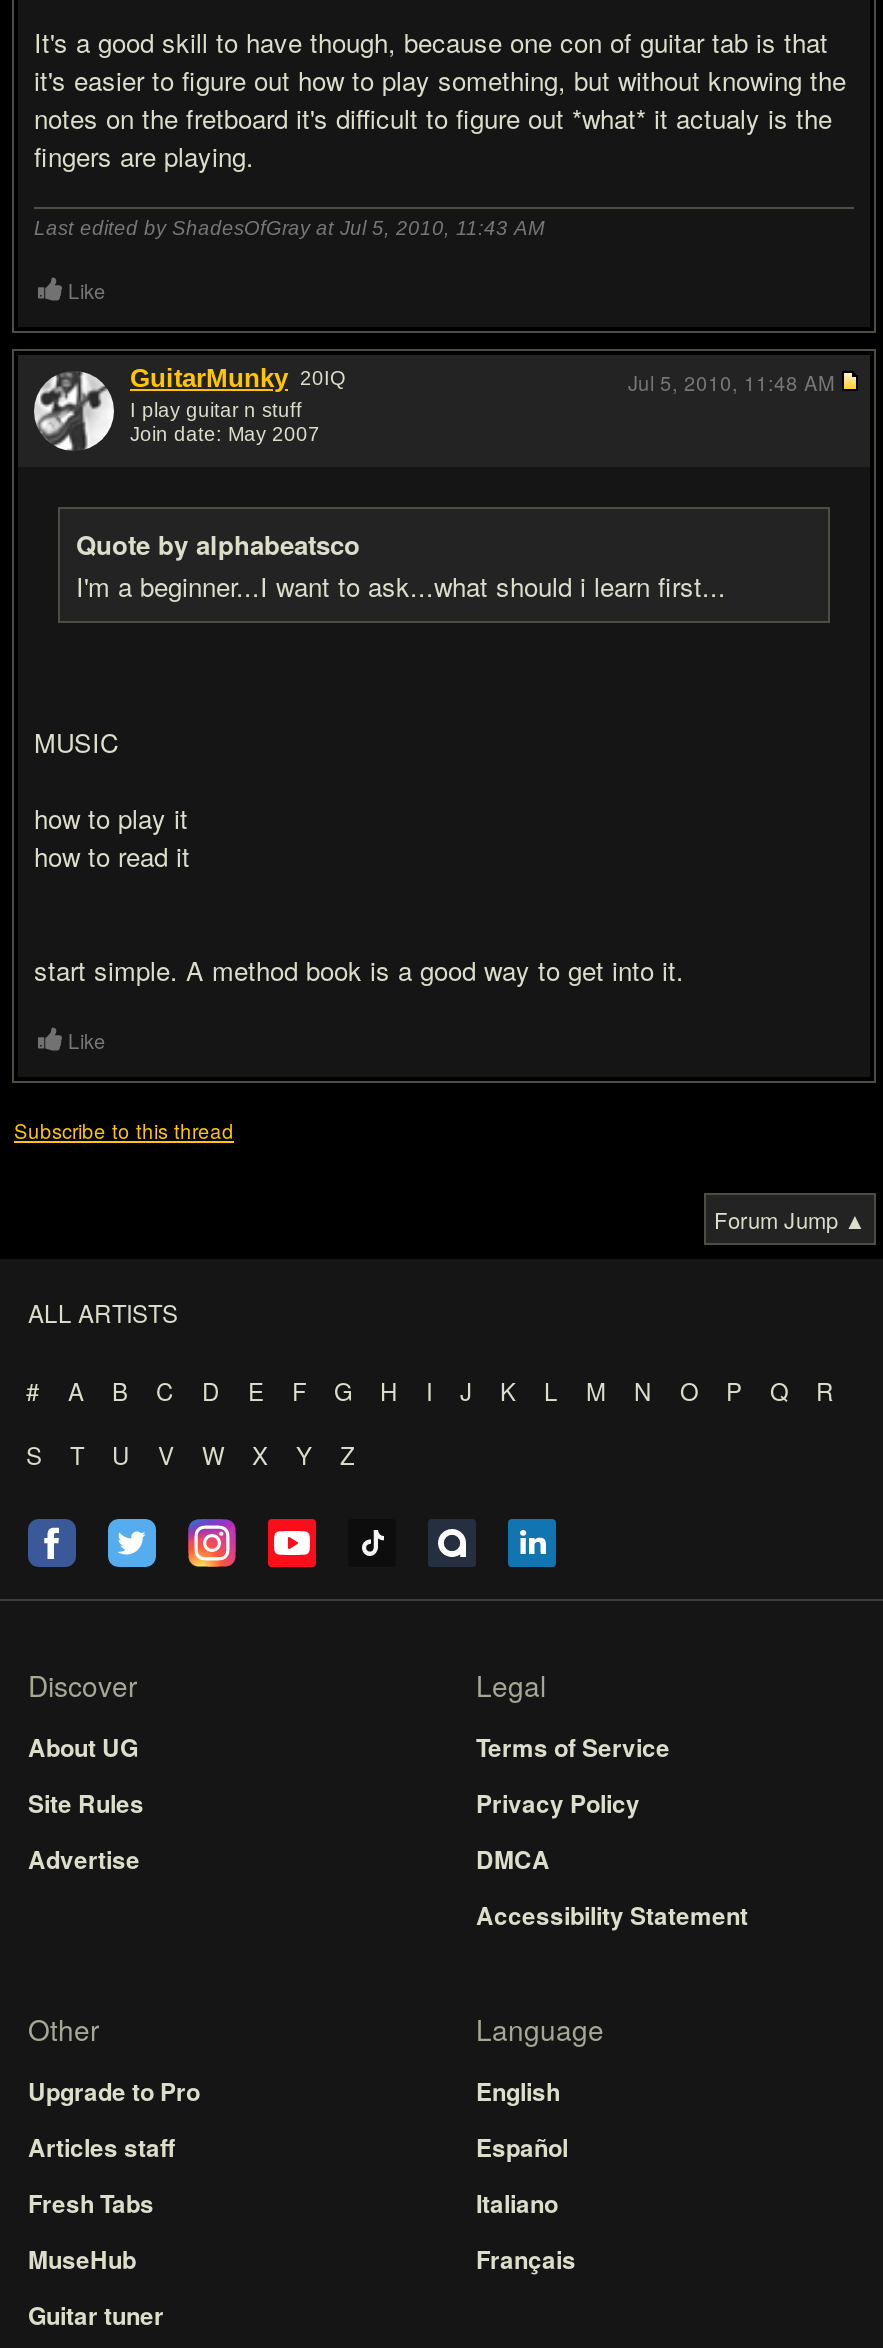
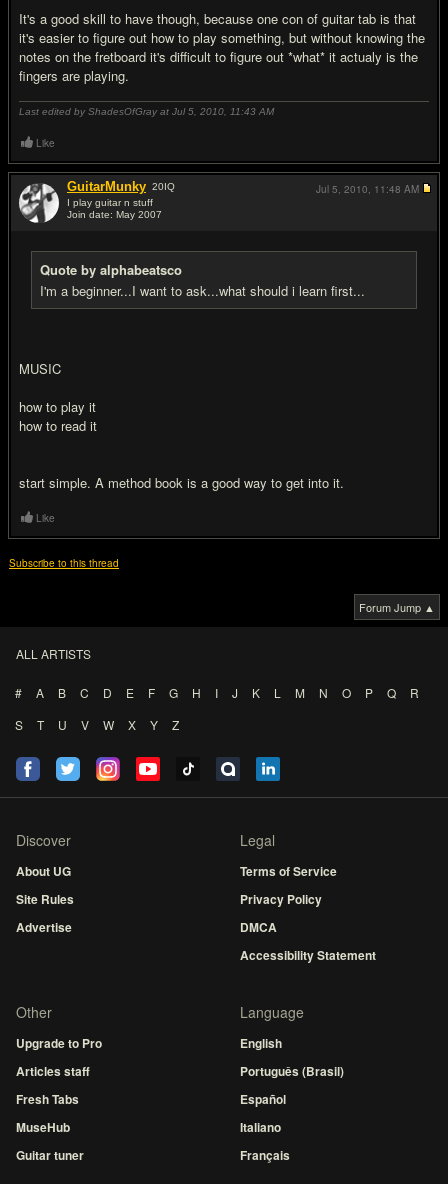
moved [476,2129,576,2277] -> [240,1090,290,1164]: Español | Italiano | Français
none -> [240,1062,344,1080] Português (Brasil)

